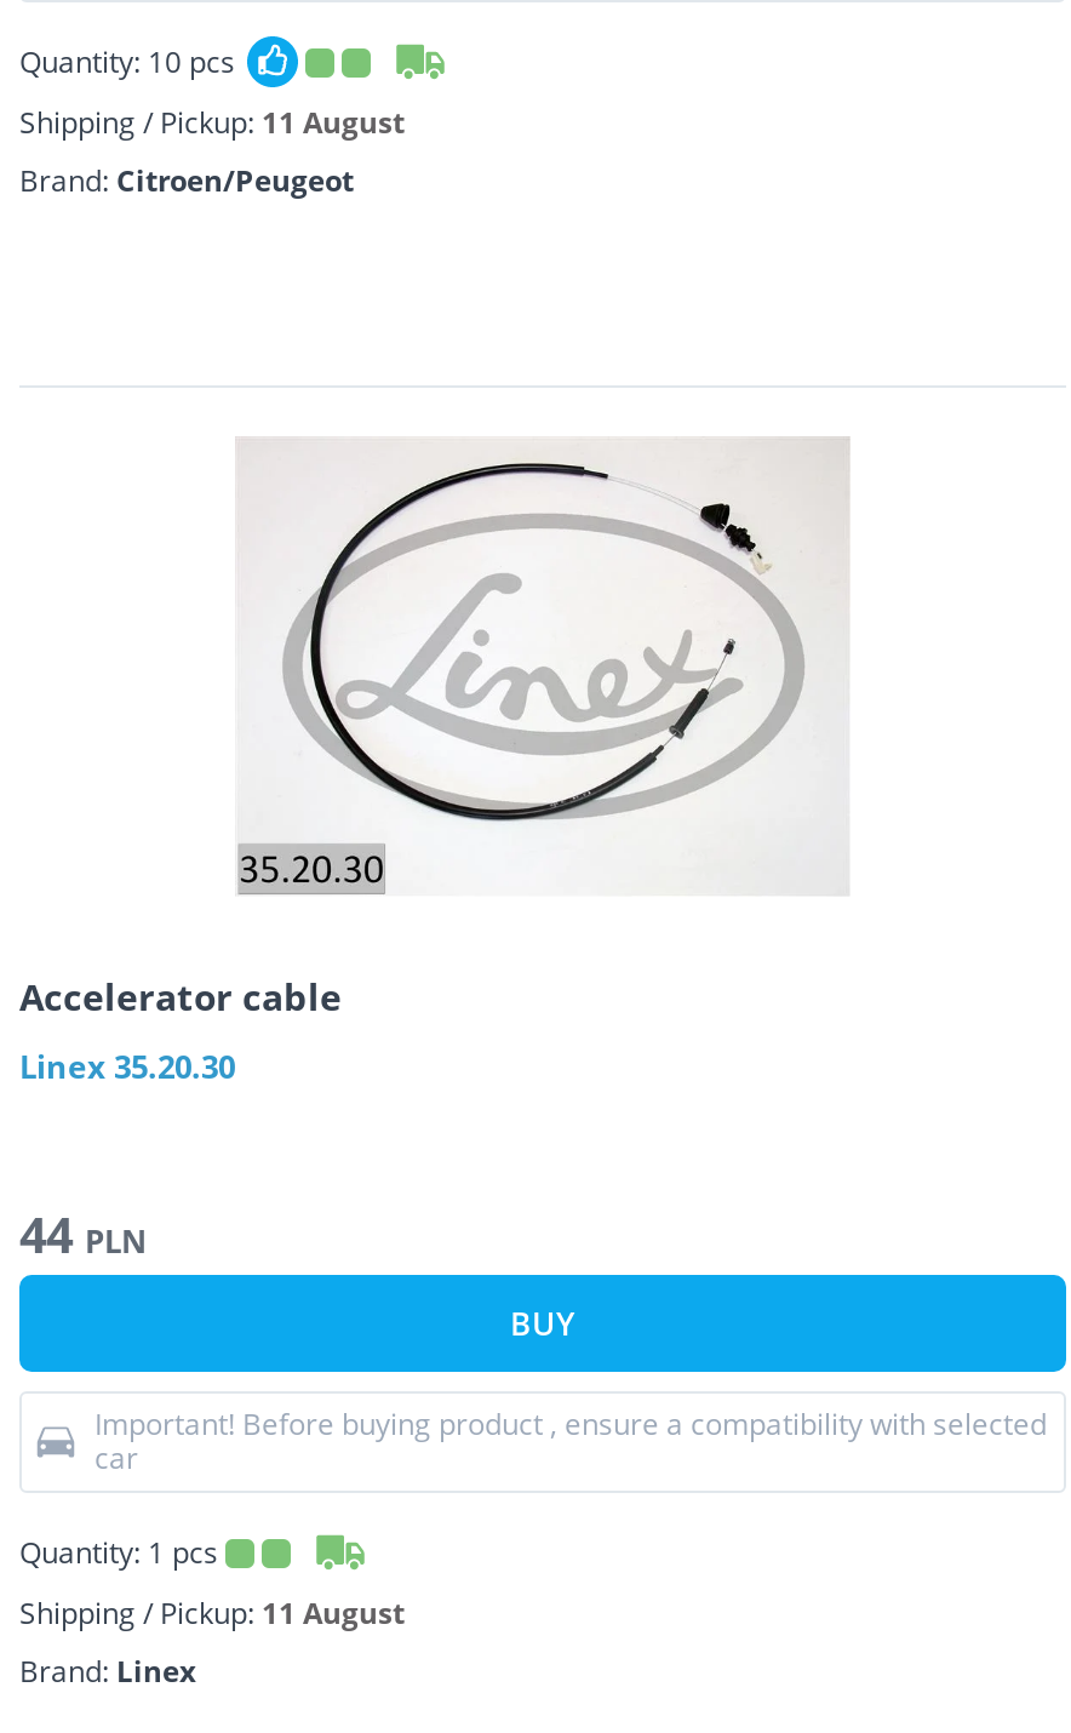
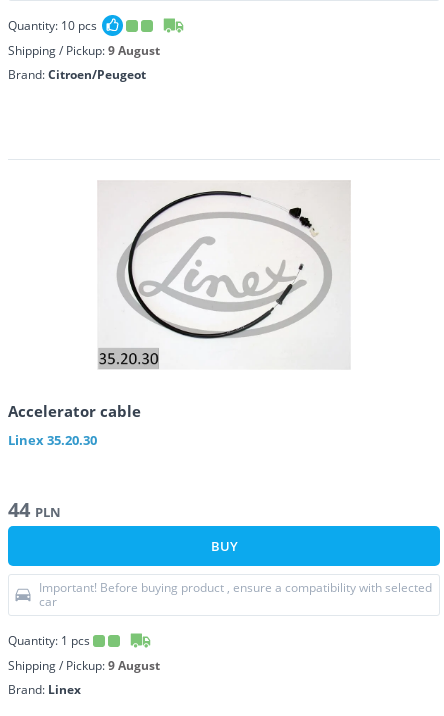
[19,102,405,143] Shipping / Pickup: 11 August -> [8,42,160,59] Shipping / Pickup: 9 August
[19,1592,405,1634] Shipping / Pickup: 11 August -> [8,657,160,674] Shipping / Pickup: 9 August

